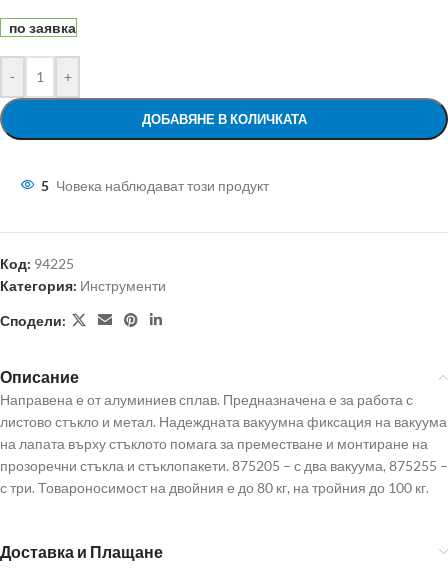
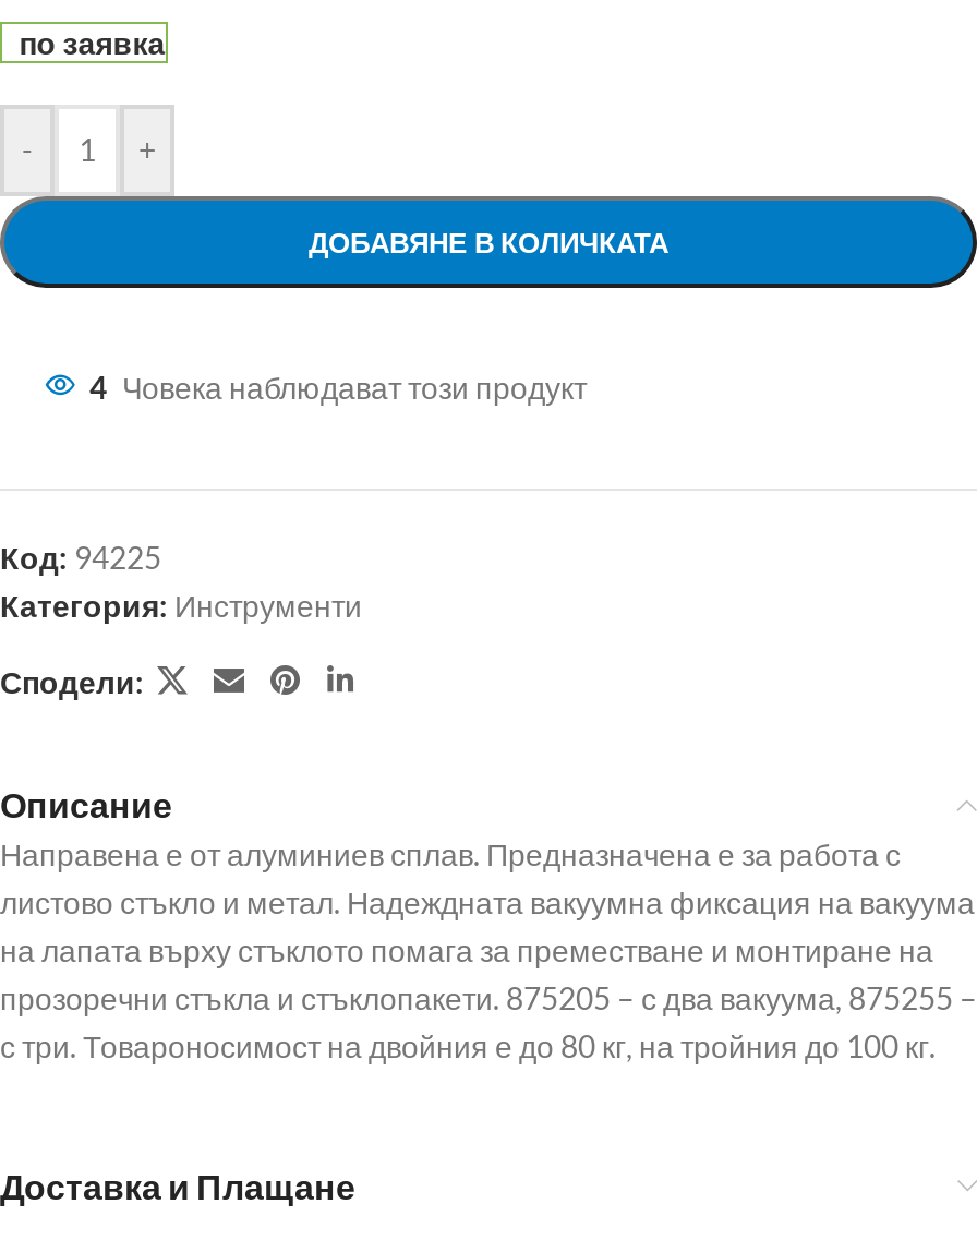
[41,177,269,194] 5 Човека наблюдават този продукт -> [89,369,587,406] 4 Човека наблюдават този продукт

